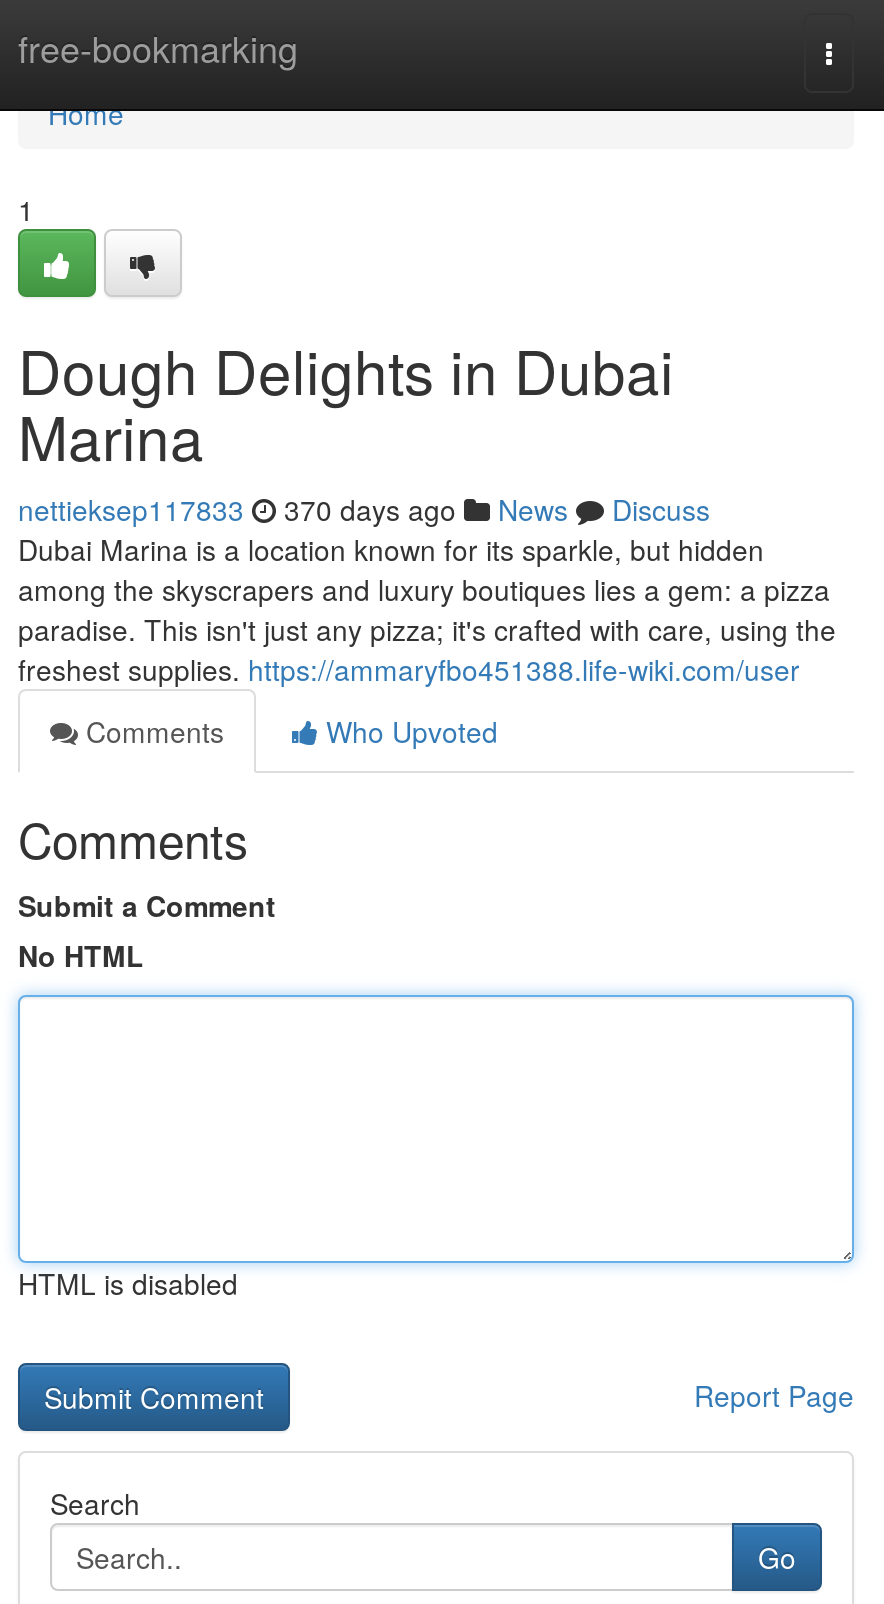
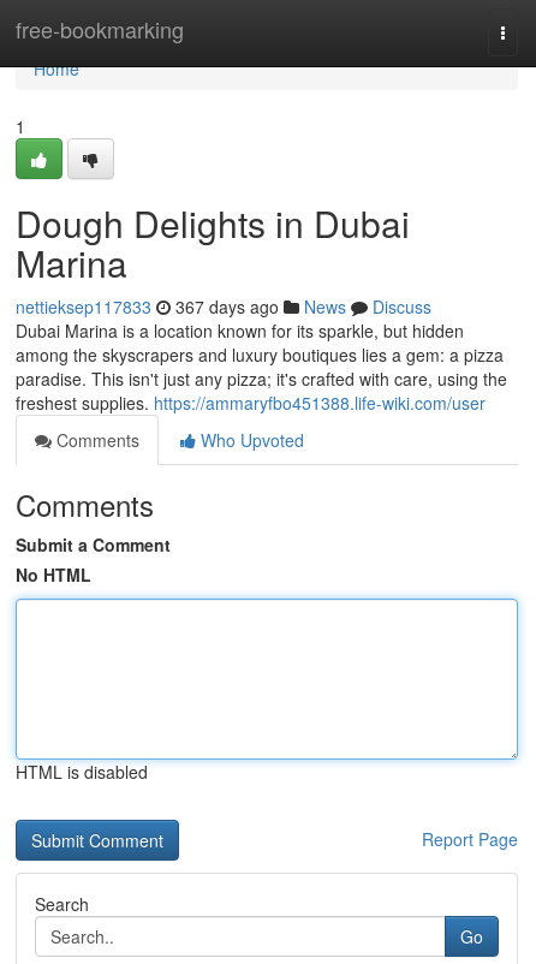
[18,489,710,529] nettieksep117833 370 days ago News Discuss -> [16,294,431,319] nettieksep117833 367 days ago News Discuss

